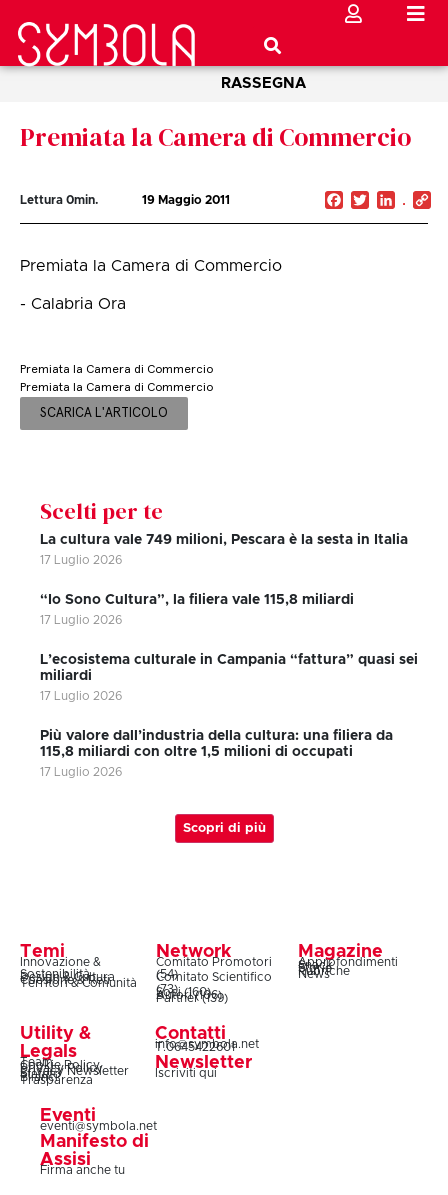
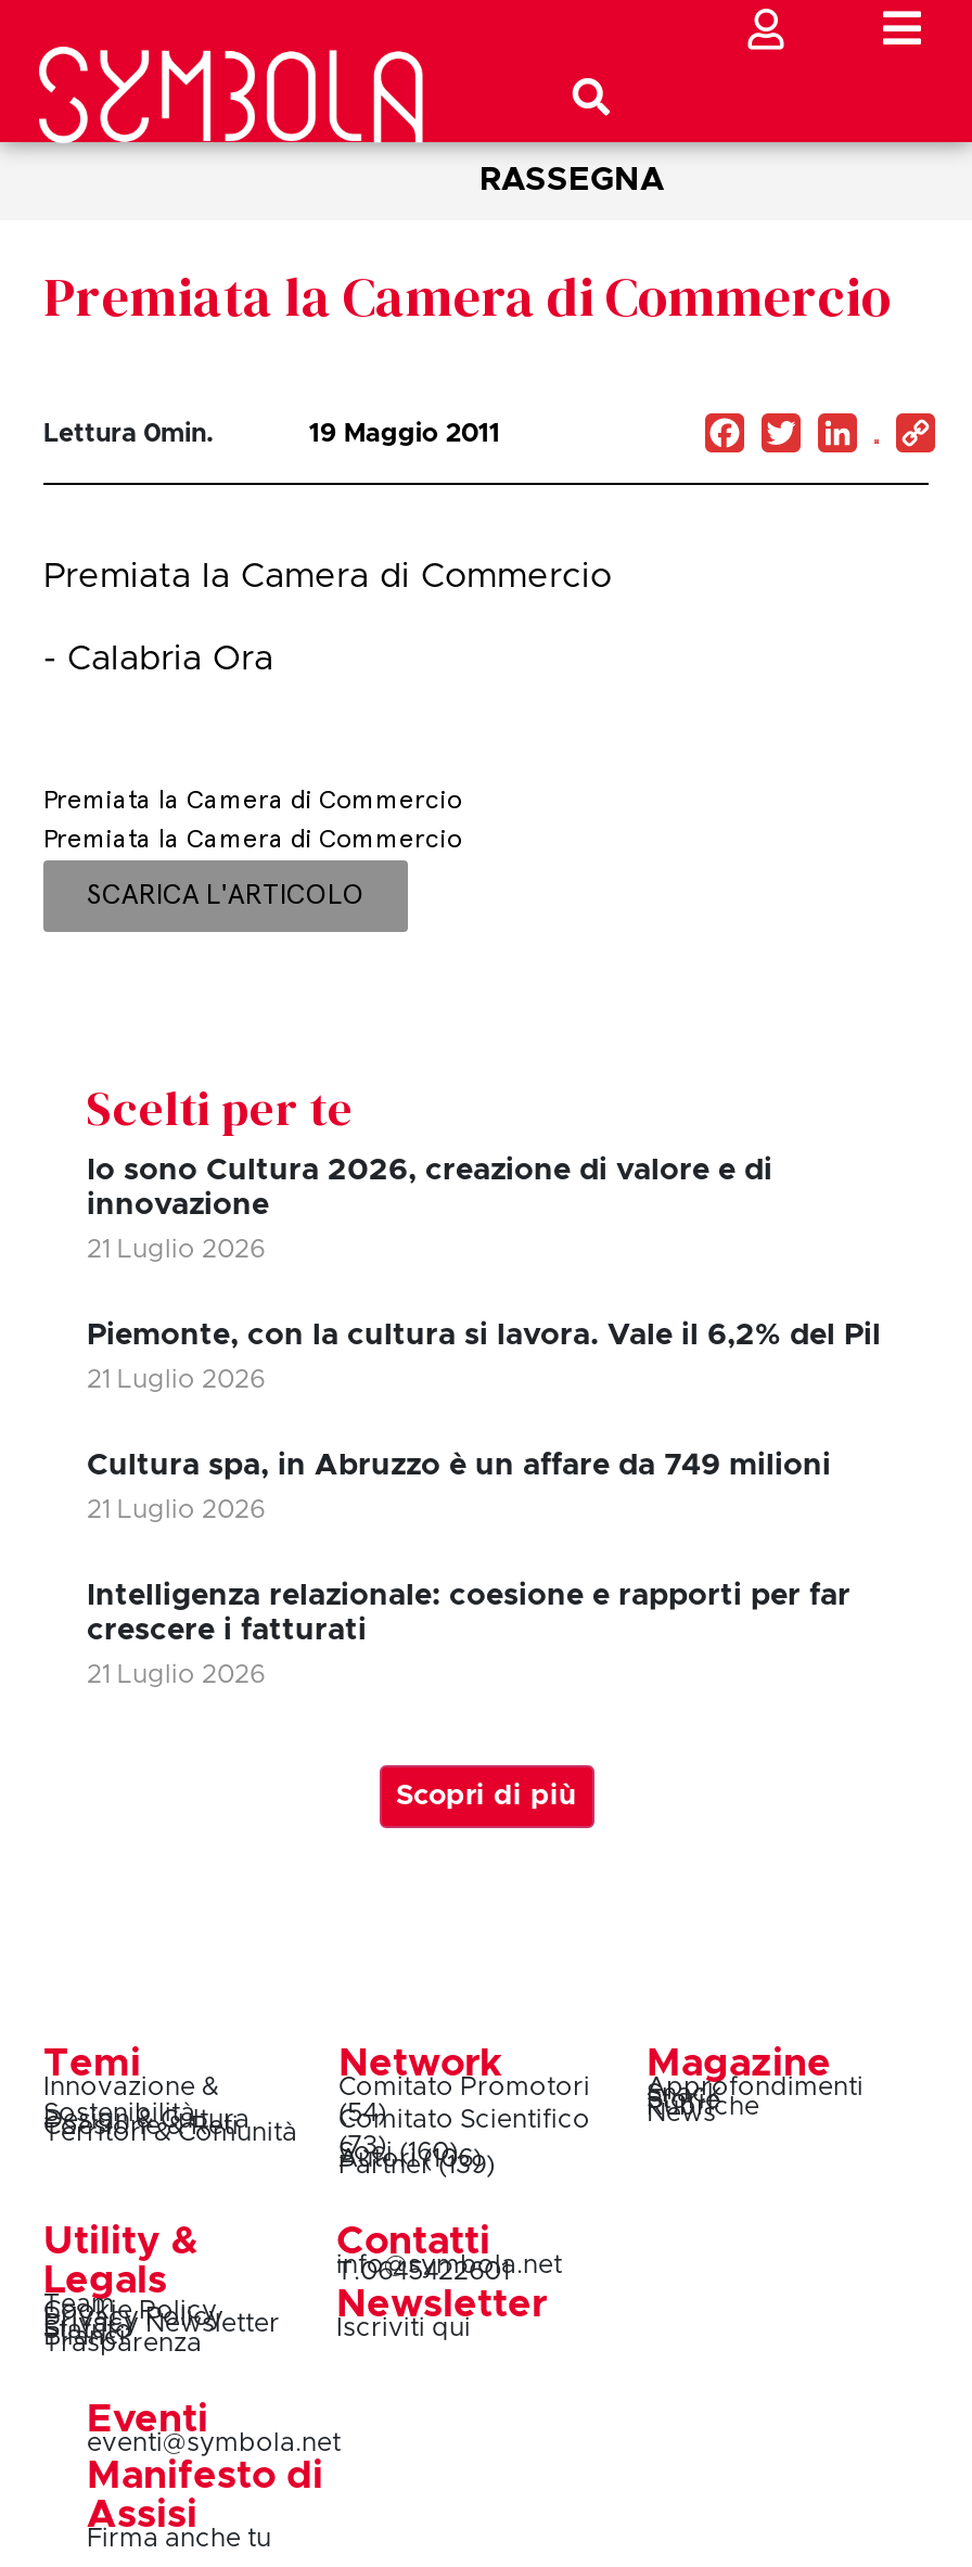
[40,533,408,547] La cultura vale 749 milioni, Pescara è la sesta in Italia -> [87,1155,772,1220] Io sono Cultura 2026, creazione di valore e di | innovazione
[40,554,122,566] 17 Luglio 2026 -> [87,1235,265,1261] 21 Luglio 2026
[40,593,354,607] “Io Sono Cultura”, la filiera vale 115,8 miliardi -> [87,1320,881,1350] Piemonte, con la cultura si lavora. Vale il 6,2% del Pil
[40,614,122,626] 17 Luglio 2026 -> [87,1366,265,1392] 21 Luglio 2026
[40,653,418,683] L’ecosistema culturale in Campania “fattura” quasi sei | miliardi -> [87,1450,831,1481] Cultura spa, in Abruzzo è un affare da 749 milioni
[40,690,122,702] 17 Luglio 2026 -> [87,1496,265,1522] 21 Luglio 2026
[40,729,393,759] Più valore dall’industria della cultura: una filiera da | 115,8 miliardi con oltre 1,5 milioni di occupati -> [87,1580,850,1645] Intelligenza relazionale: coesione e rapporti per far | crescere i fatturati
[40,766,122,778] 17 Luglio 2026 -> [87,1661,265,1687] 21 Luglio 2026

